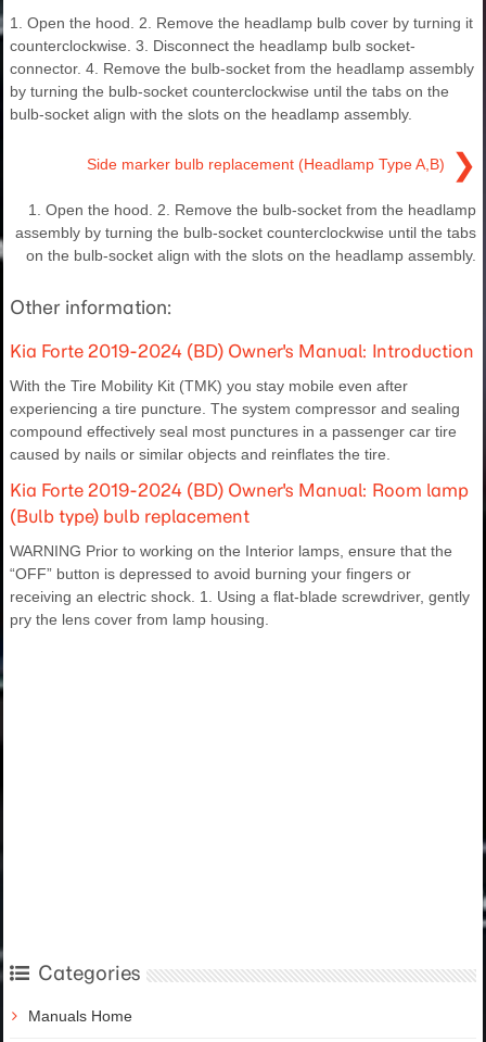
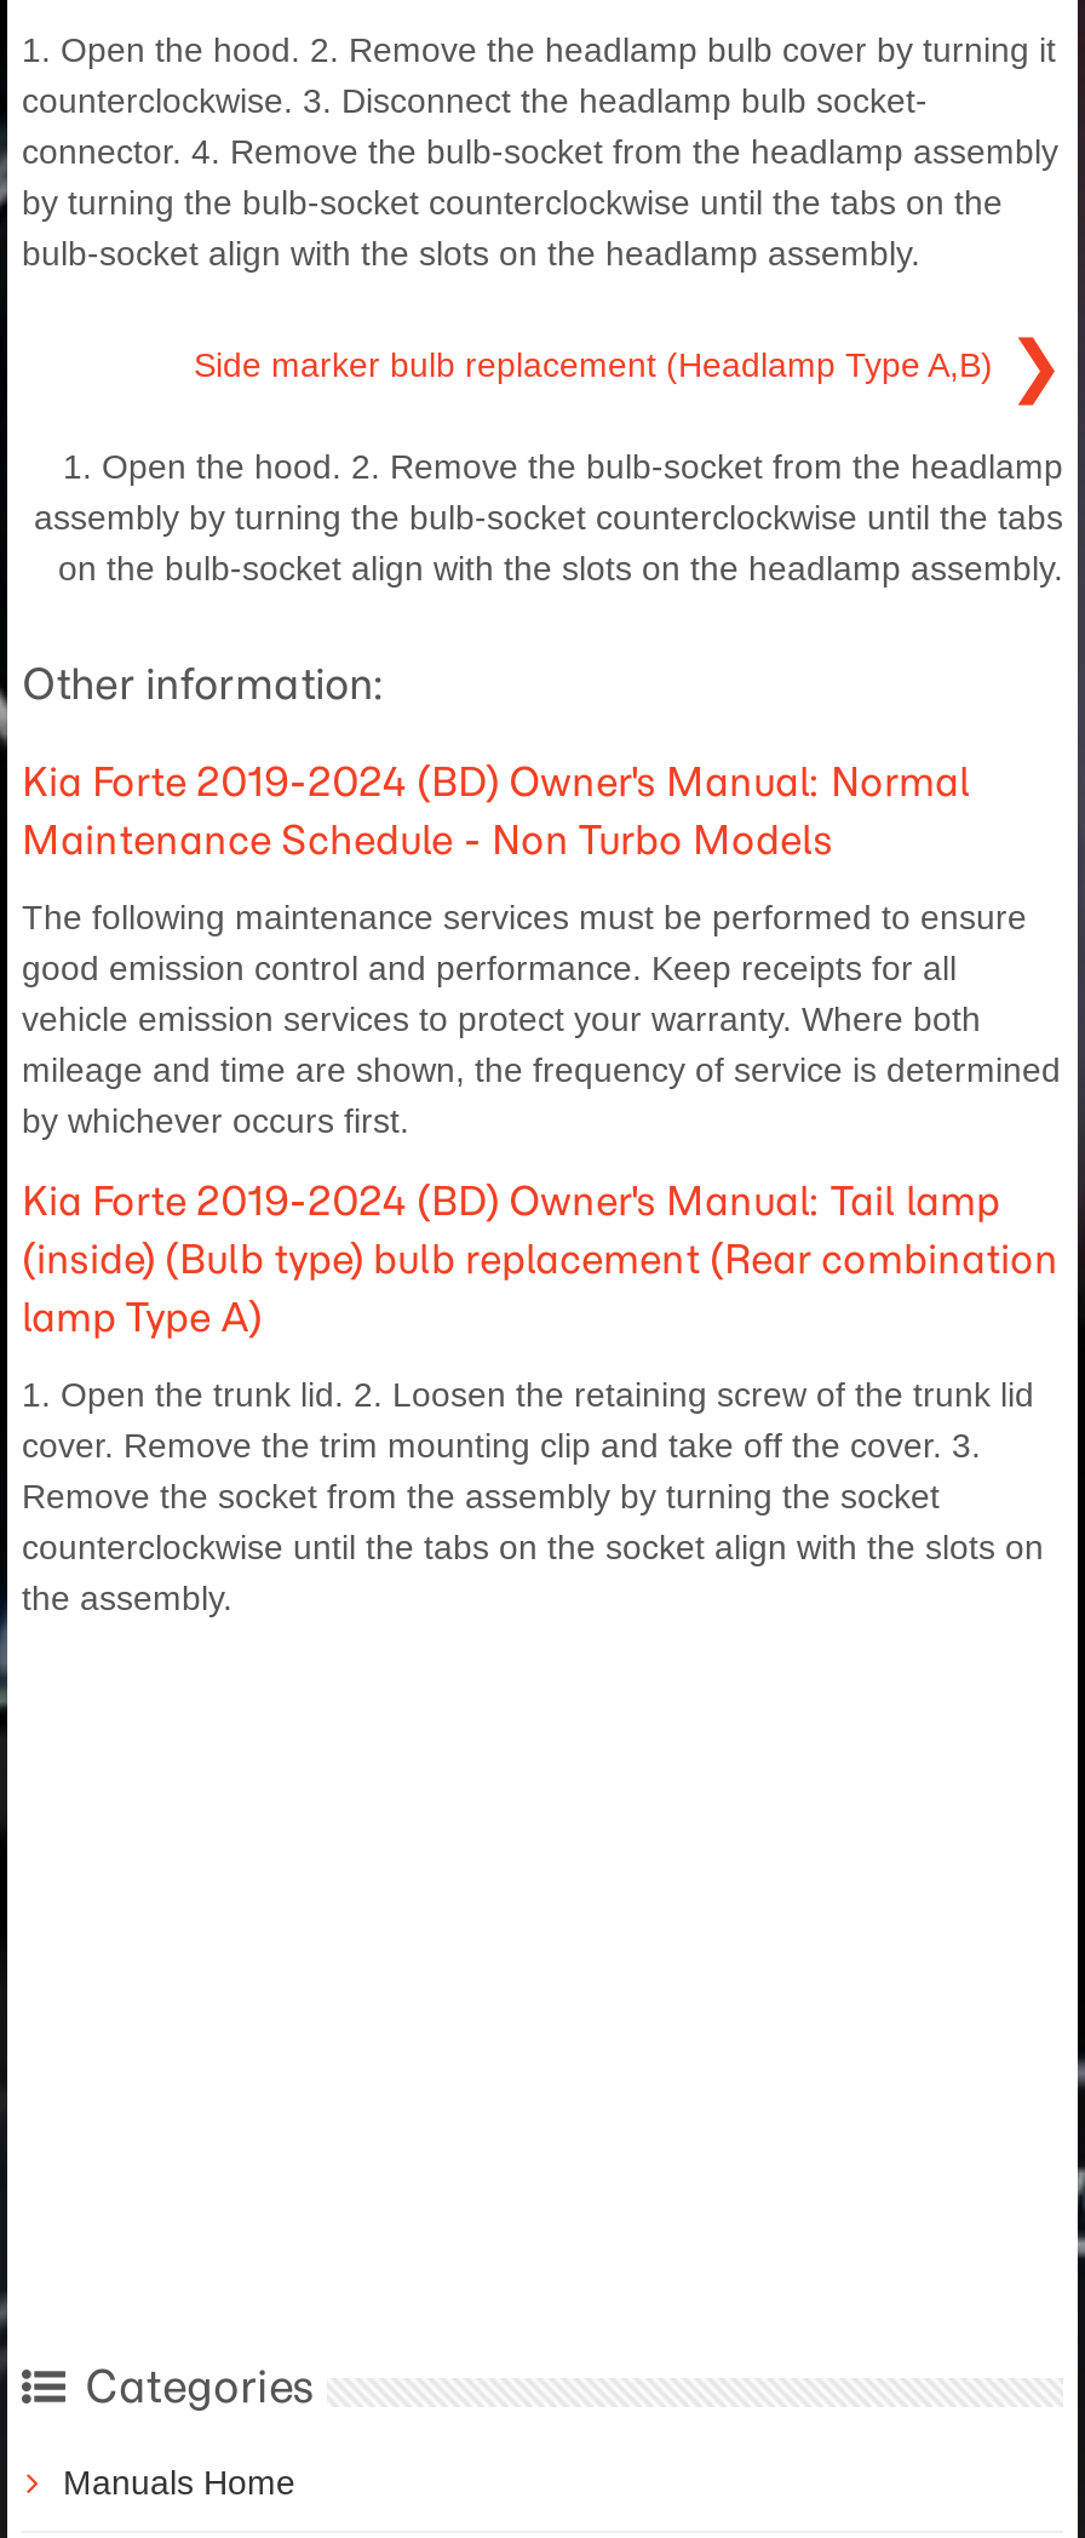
[10,340,474,362] Kia Forte 2019-2024 (BD) Owner's Manual: Introduction -> [22,758,971,864] Kia Forte 2019-2024 (BD) Owner's Manual: Normal | Maintenance Schedule - Non Turbo Models
[10,377,460,463] With the Tire Mobility Kit (TMK) you stay mobile even after | experiencing a tire puncture. The system compressor and sealing | compound effectively seal most punctures in a passenger car tire | caused by nails or similar objects and reinflates the tire. -> [22,898,1061,1141] The following maintenance services must be performed to ensure | good emission control and performance. Keep receipts for all | vehicle emission services to protect your warranty. Where both | mileage and time are shown, the frequency of service is determined | by whichever occurs first.
[10,479,469,527] Kia Forte 2019-2024 (BD) Owner's Manual: Room lamp | (Bulb type) bulb replacement -> [22,1177,1058,1342] Kia Forte 2019-2024 (BD) Owner's Manual: Tail lamp | (inside) (Bulb type) bulb replacement (Rear combination | lamp Type A)
[10,543,470,628] WARNING Prior to working on the Interior lamps, ensure that the | “OFF” button is depressed to avoid burning your fingers or | receiving an electric shock. 1. Using a flat-blade screwdriver, gently | pry the lens cover from lamp housing. -> [22,1376,1044,1618] 1. Open the trunk lid. 2. Loosen the retaining screw of the trunk lid | cover. Remove the trim mounting clip and take off the cover. 3. | Remove the socket from the assembly by turning the socket | counterclockwise until the tabs on the socket align with the slots on | the assembly.

